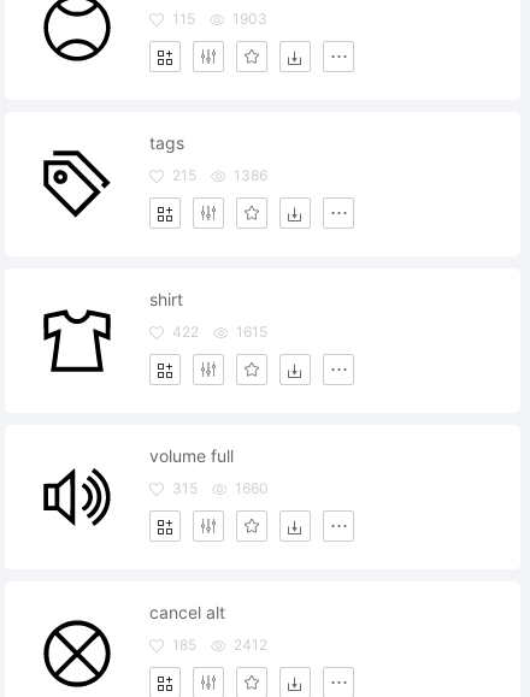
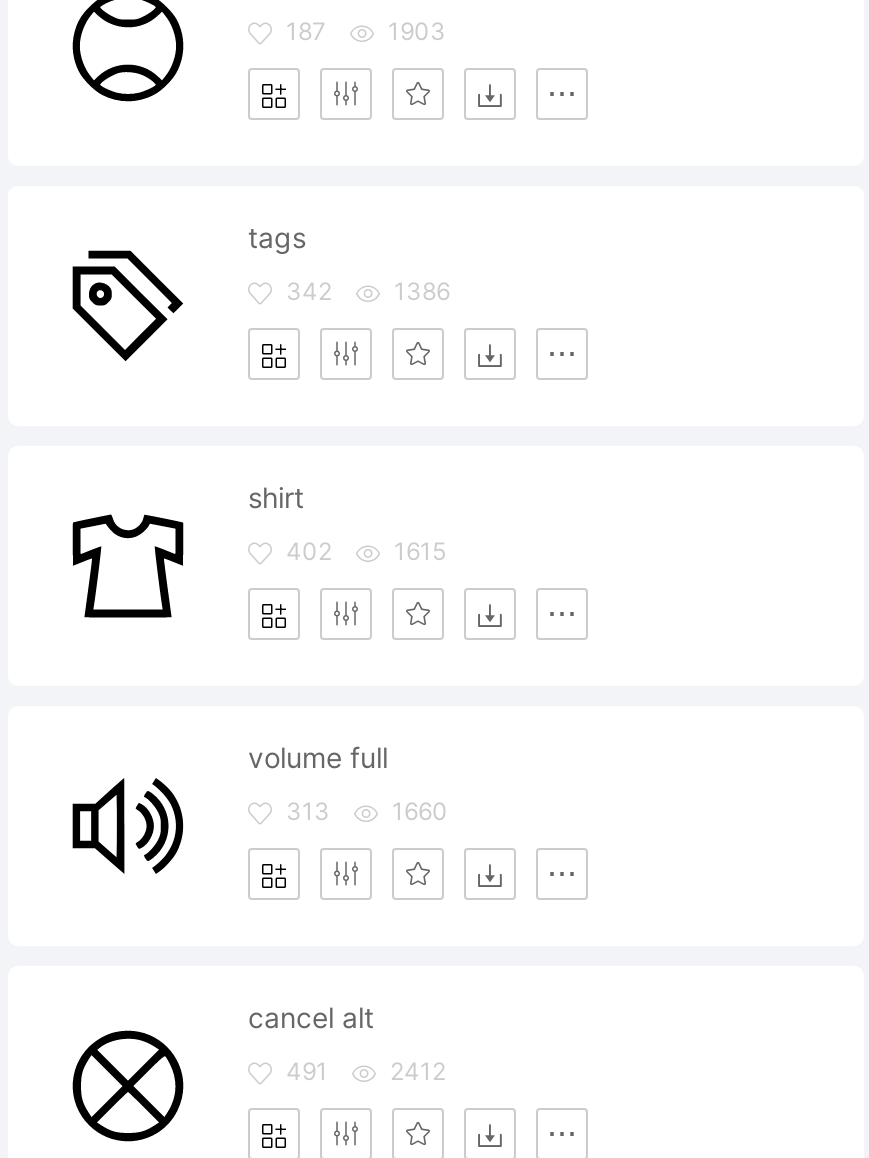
[172,10,195,28] 115 -> [286,16,326,46] 187
[172,166,196,184] 215 -> [286,276,332,306] 342
[172,323,199,341] 422 -> [286,536,332,566] 402
[172,479,198,497] 315 -> [286,796,330,826] 313
[172,636,196,654] 185 -> [286,1056,328,1086] 491

